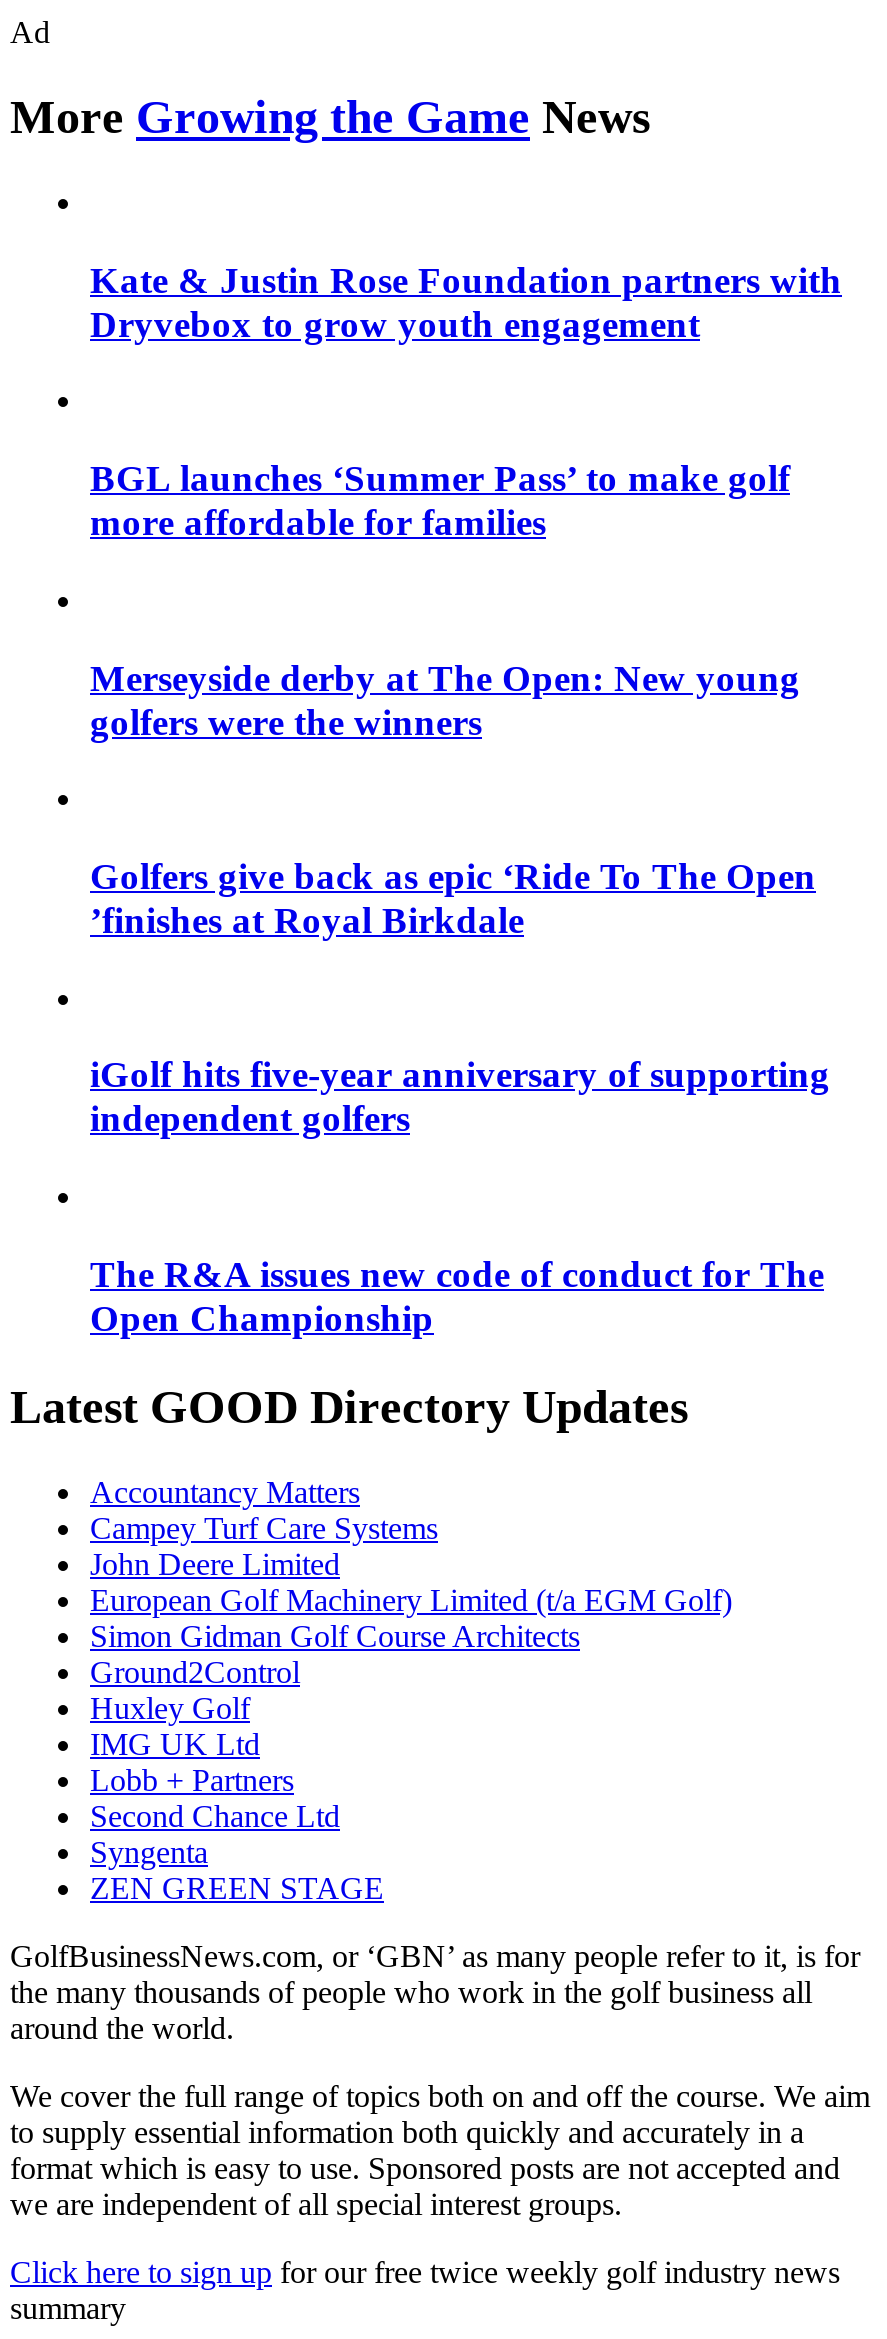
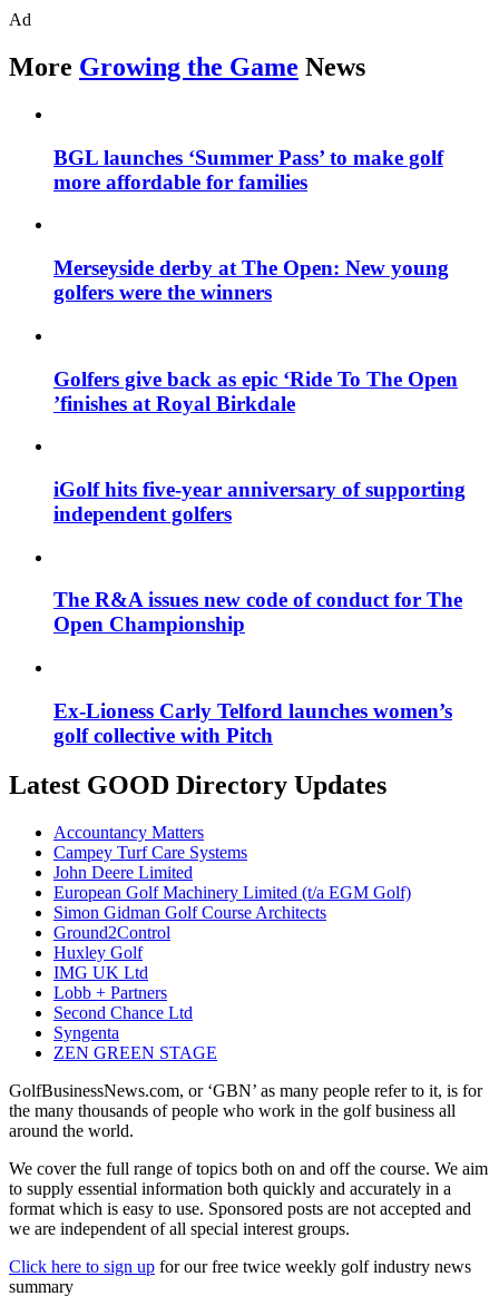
[90,258,842,344] Kate & Justin Rose Foundation partners with | Dryvebox to grow youth engagement -> none
moved [90,457,830,1339] -> [53,146,466,636]: BGL launches ‘Summer Pass’ to make golf | more affordable for families | Merseyside derby at The Open: New young | ... | The R&A issues new code of conduct for The | Open Championship
none -> [53,699,452,747] Ex-Lioness Carly Telford launches women’s | golf collective with Pitch

